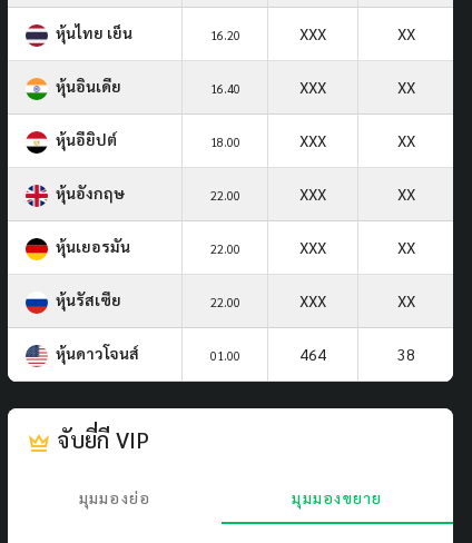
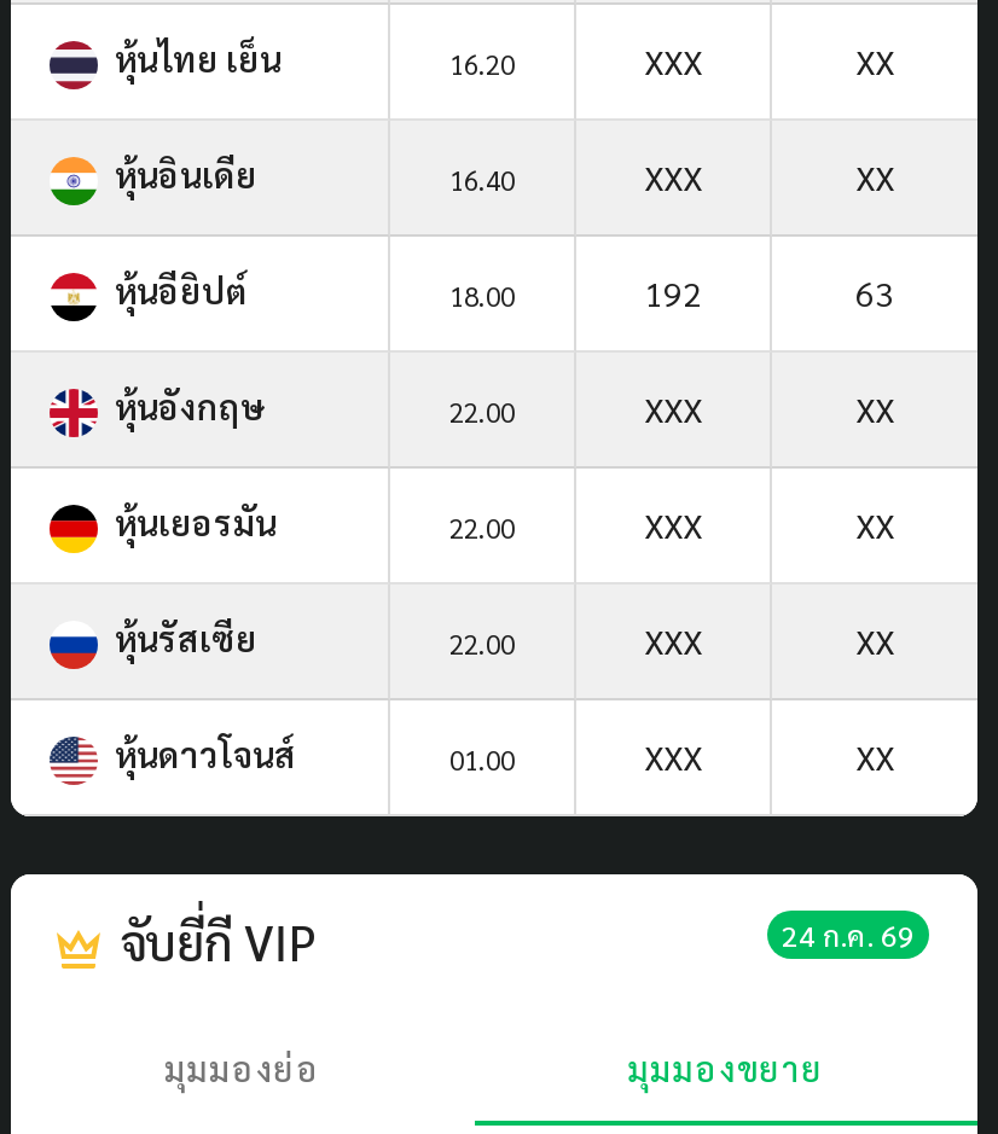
[299,130,415,150] XXX | XX -> [644,270,894,314] 192 | 63
[299,344,415,364] 464 | 38 -> [644,734,894,777] XXX | XX
none -> [782,915,915,954] 24 ก.ค. 69

